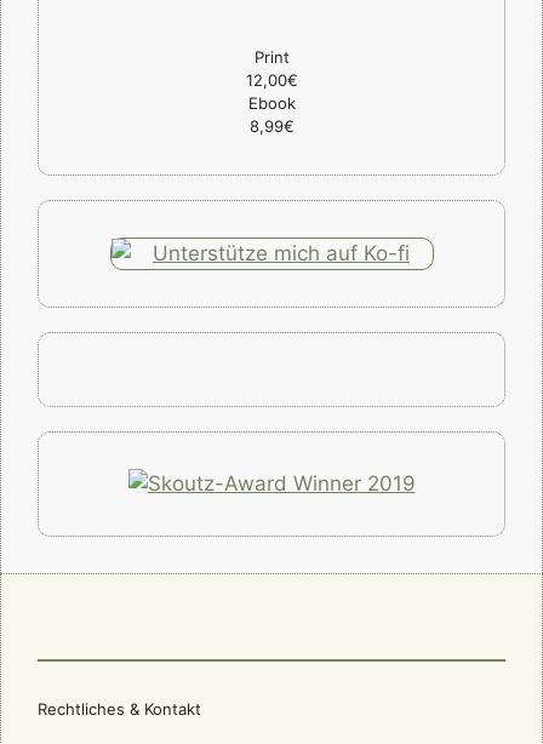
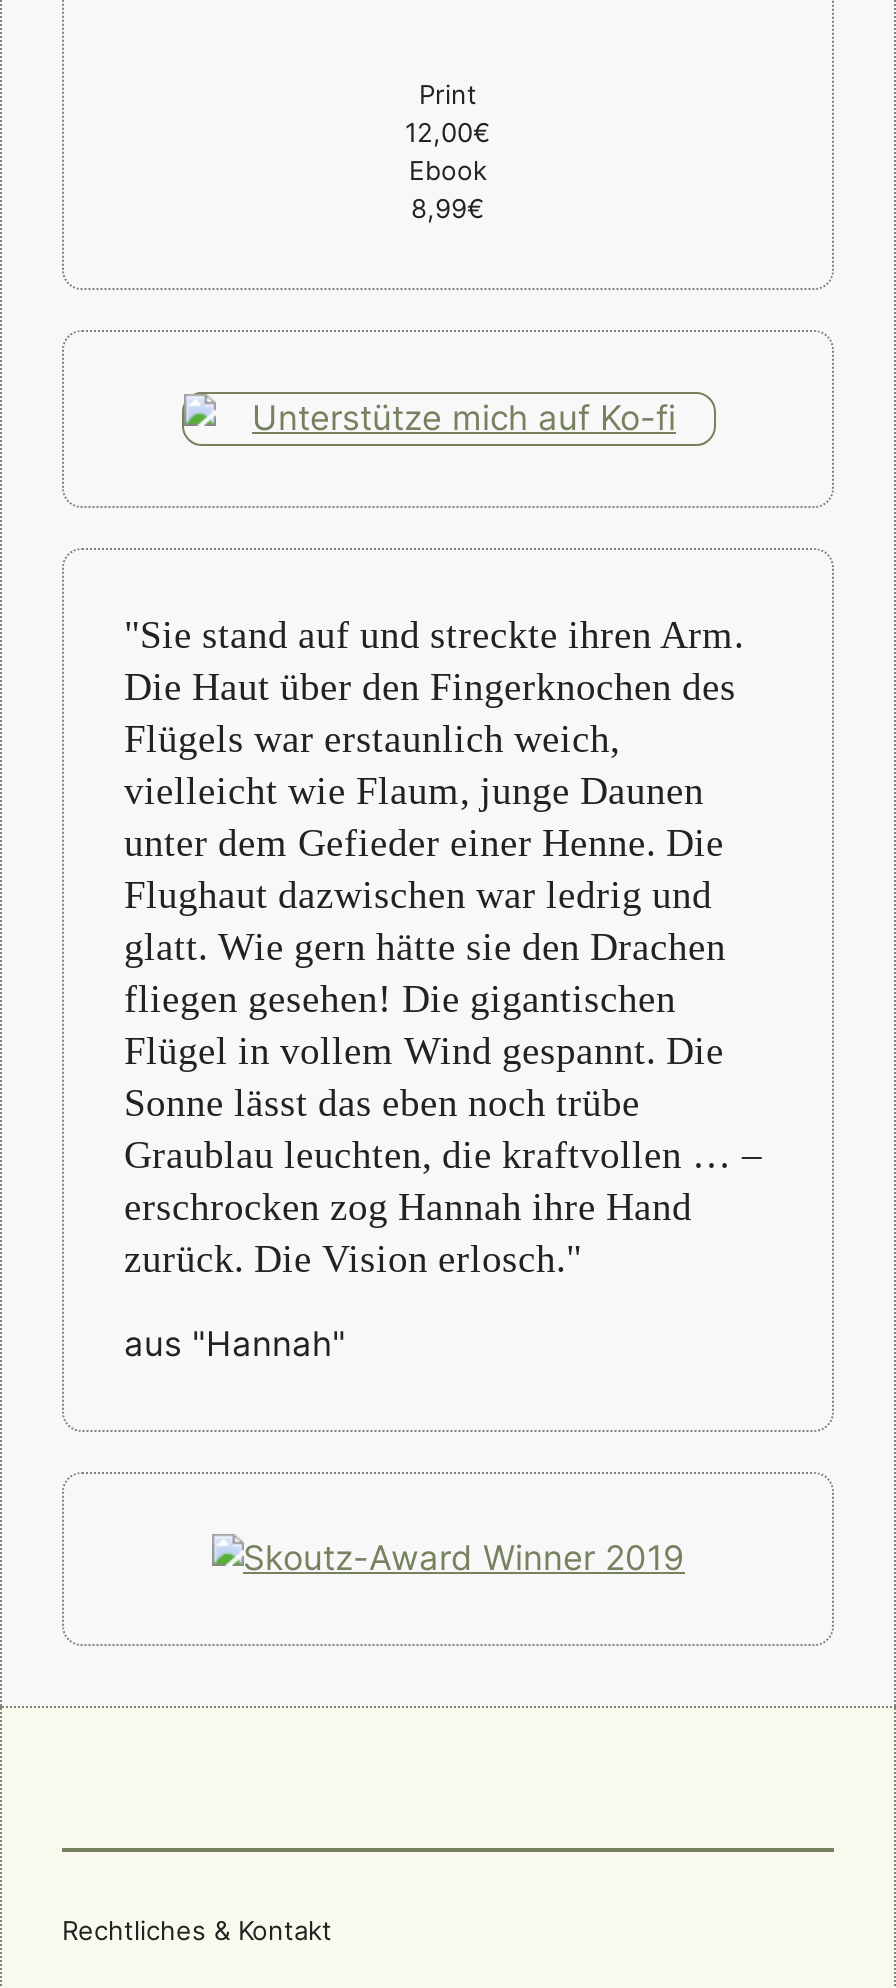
none -> [124,613,762,1363] "Sie stand auf und streckte ihren Arm. | Die Haut über den Fingerknochen des | Flügels war erstaunlich weich, | vielleicht wie Flaum, junge Daunen | unter dem Gefieder einer Henne. Die | Flughaut dazwischen war ledrig und | glatt. Wie gern hätte sie den Drachen | fliegen gesehen! Die gigantischen | Flügel in vollem Wind gespannt. Die | Sonne lässt das eben noch trübe | Graublau leuchten, die kraftvollen … – | erschrocken zog Hannah ihre Hand | zurück. Die Vision erlosch." | aus "Hannah"

